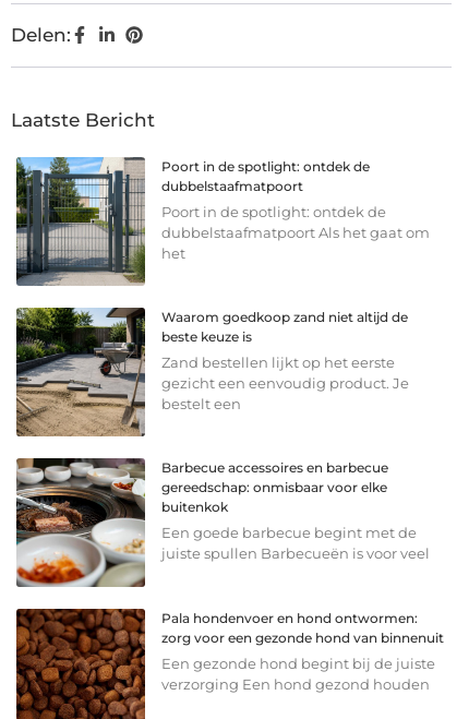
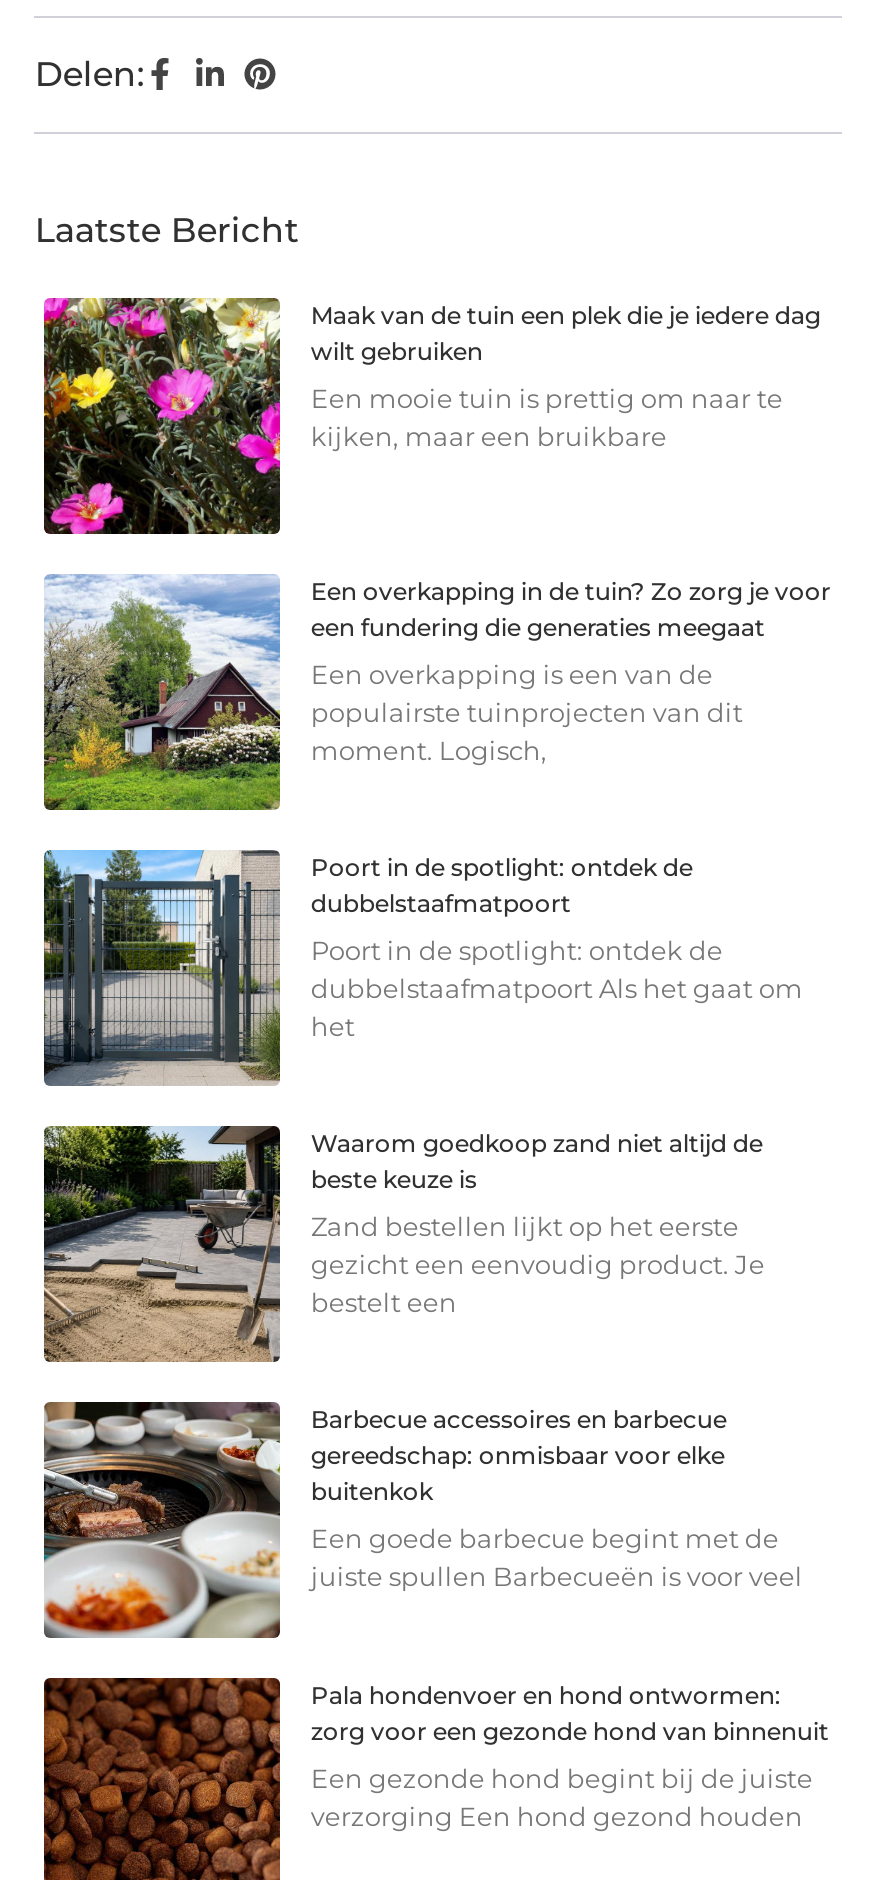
none -> [42,296,821,536] [image] | Maak van de tuin een plek die je iedere dag | wilt gebruiken | Een mooie tuin is prettig om naar te | kijken, maar een bruikbare
none -> [44,574,831,812] [image] | Een overkapping in de tuin? Zo zorg je voor | een fundering die generaties meegaat | Een overkapping is een van de | populairste tuinprojecten van dit | moment. Logisch,

